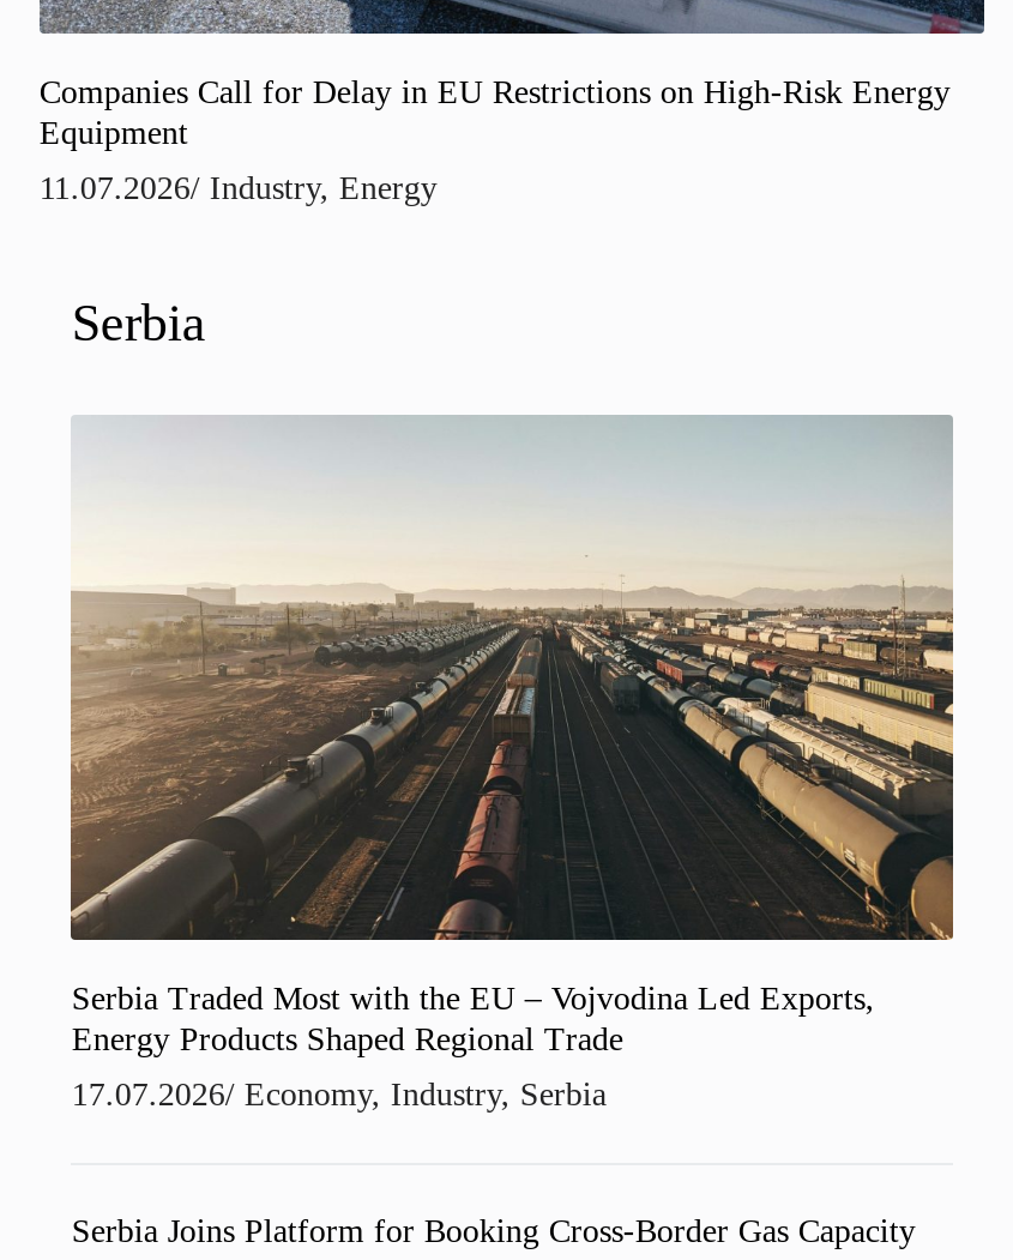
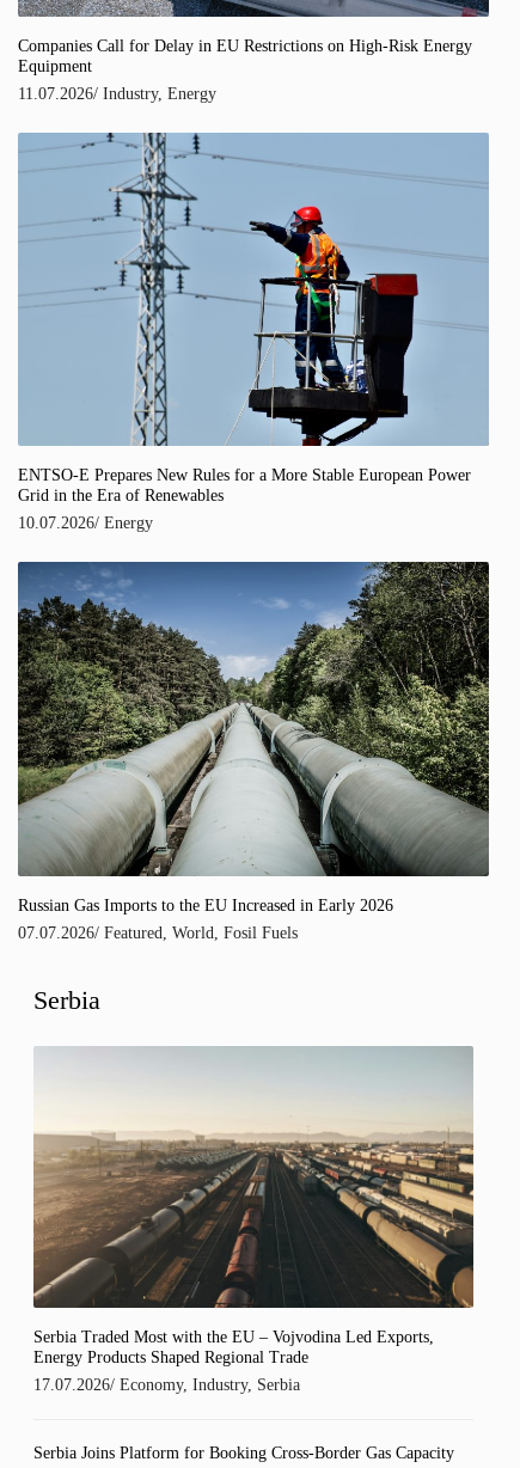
none -> [17,561,490,942] [image] | Russian Gas Imports to the EU Increased in Early 2026 | 07.07.2026/ Featured, World, Fosil Fuels
none -> [18,131,489,533] [image] | ENTSO-E Prepares New Rules for a More Stable European Power | Grid in the Era of Renewables | 10.07.2026/ Energy

